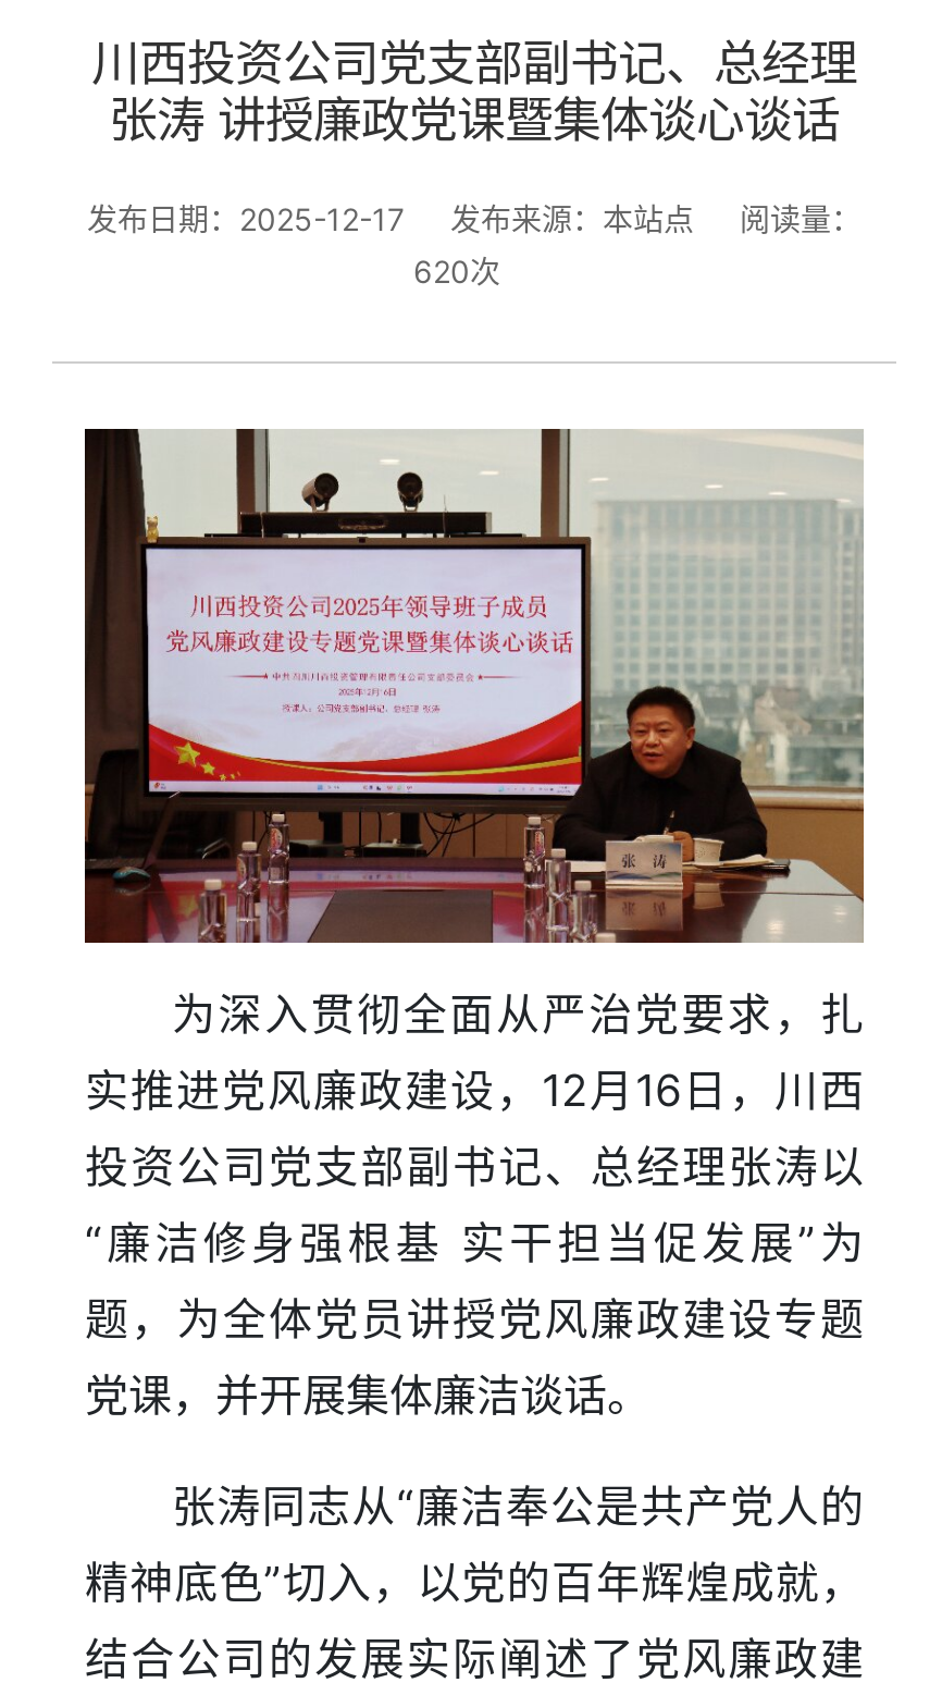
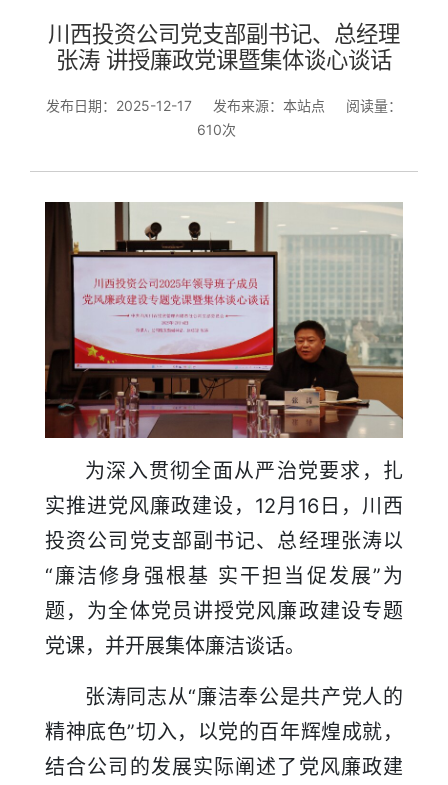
[413,253,500,290] 620次 -> [196,121,235,138] 610次

